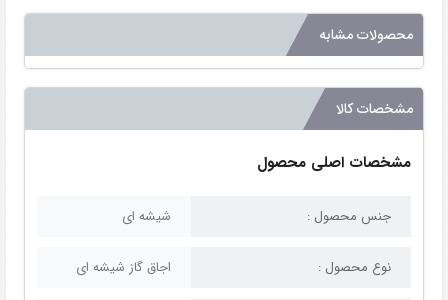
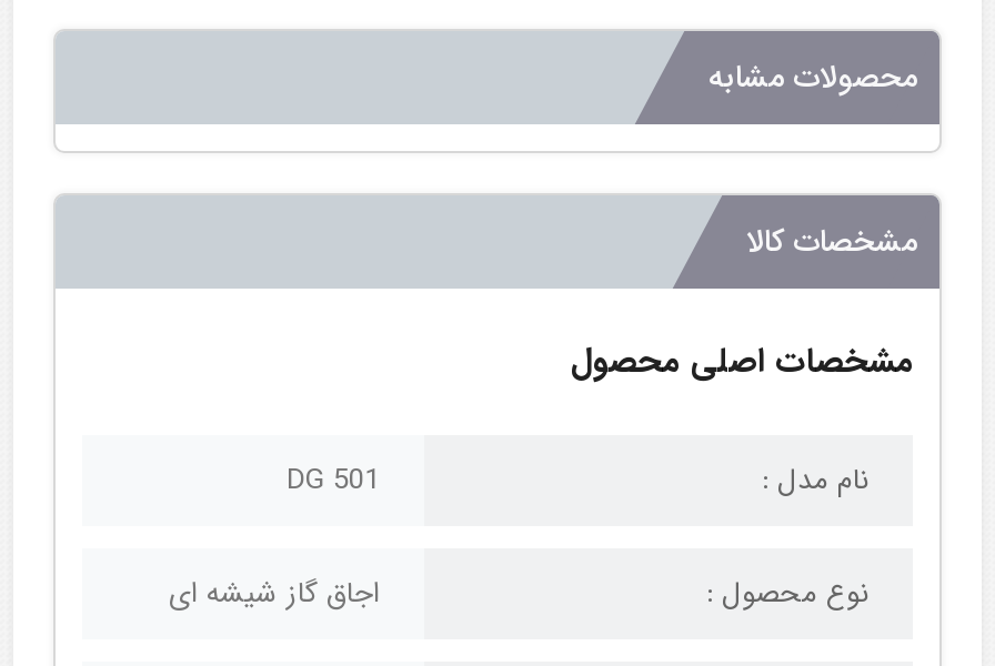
[122,205,391,226] جنس محصول : | شیشه ای -> [287,456,868,503] نام مدل : | DG 501

